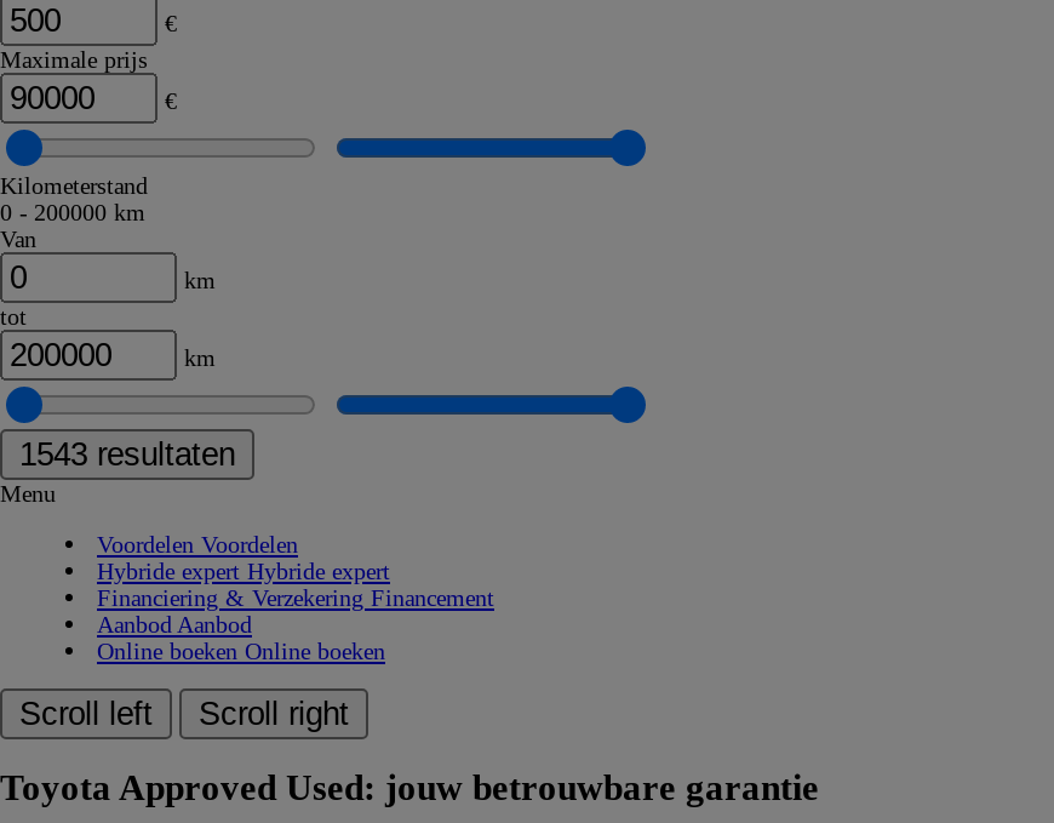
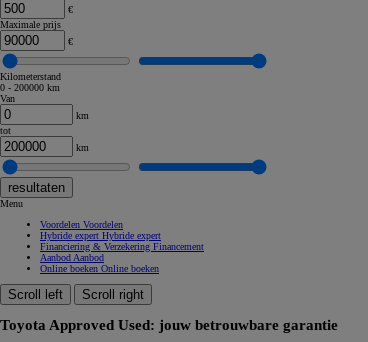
[19,436,235,472] 1543 resultaten -> [8,180,65,195] resultaten

